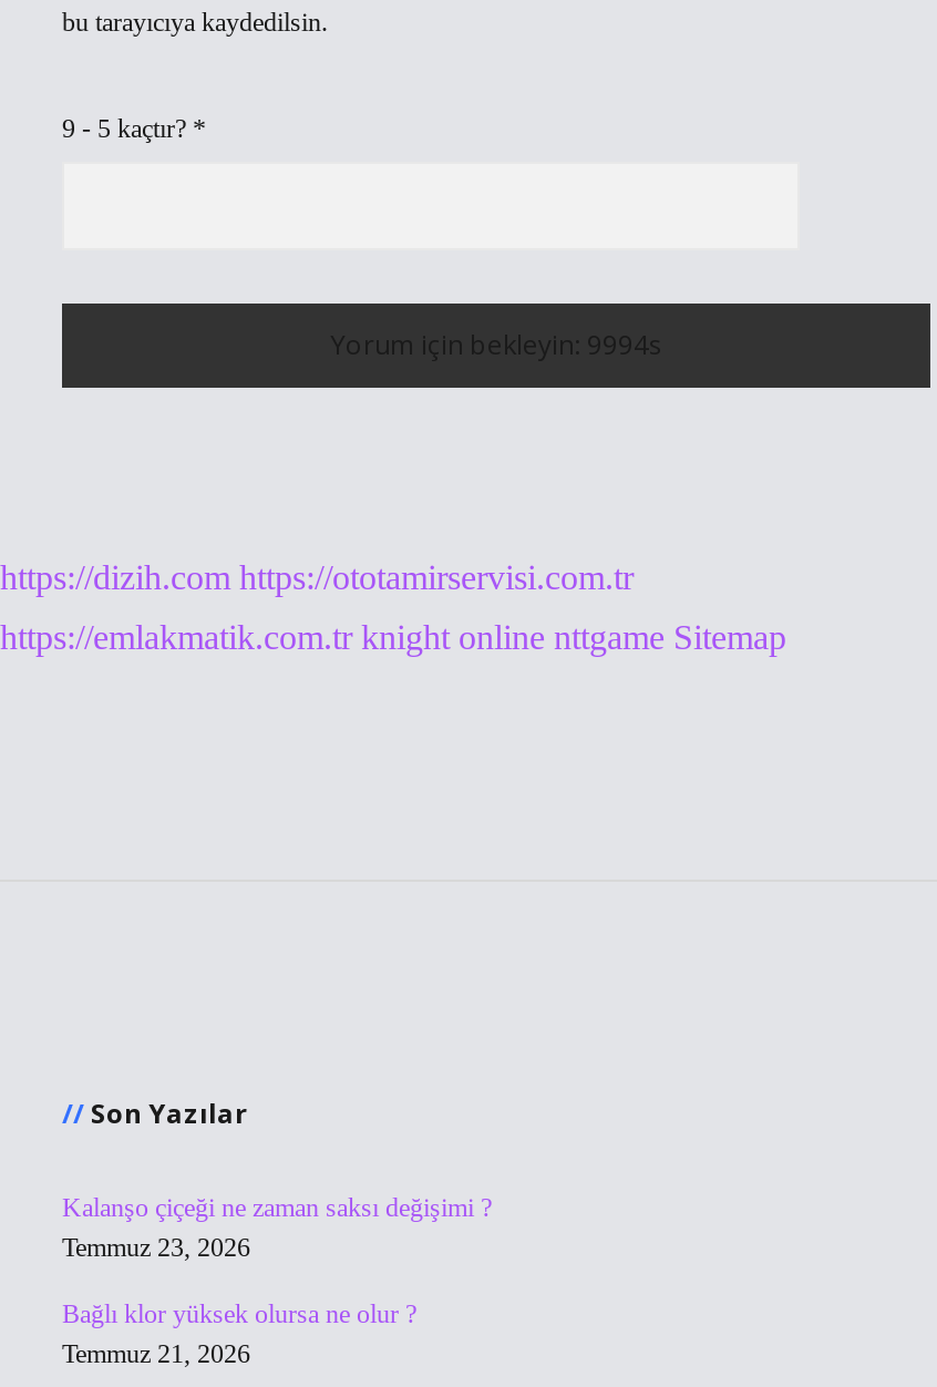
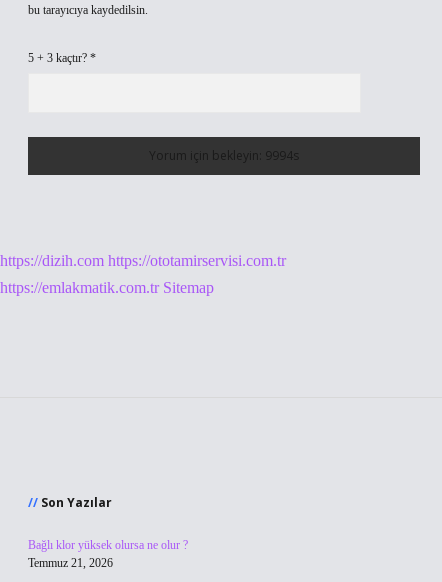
[62,113,206,144] 9 - 5 kaçtır? * -> [28,51,96,65] 5 + 3 kaçtır? *
[0,618,786,656] https://emlakmatik.com.tr knight online nttgame Sitemap -> [0,279,214,296] https://emlakmatik.com.tr Sitemap
[62,1192,492,1263] Kalanşo çiçeği ne zaman saksı değişimi ? | Temmuz 23, 2026 -> none

